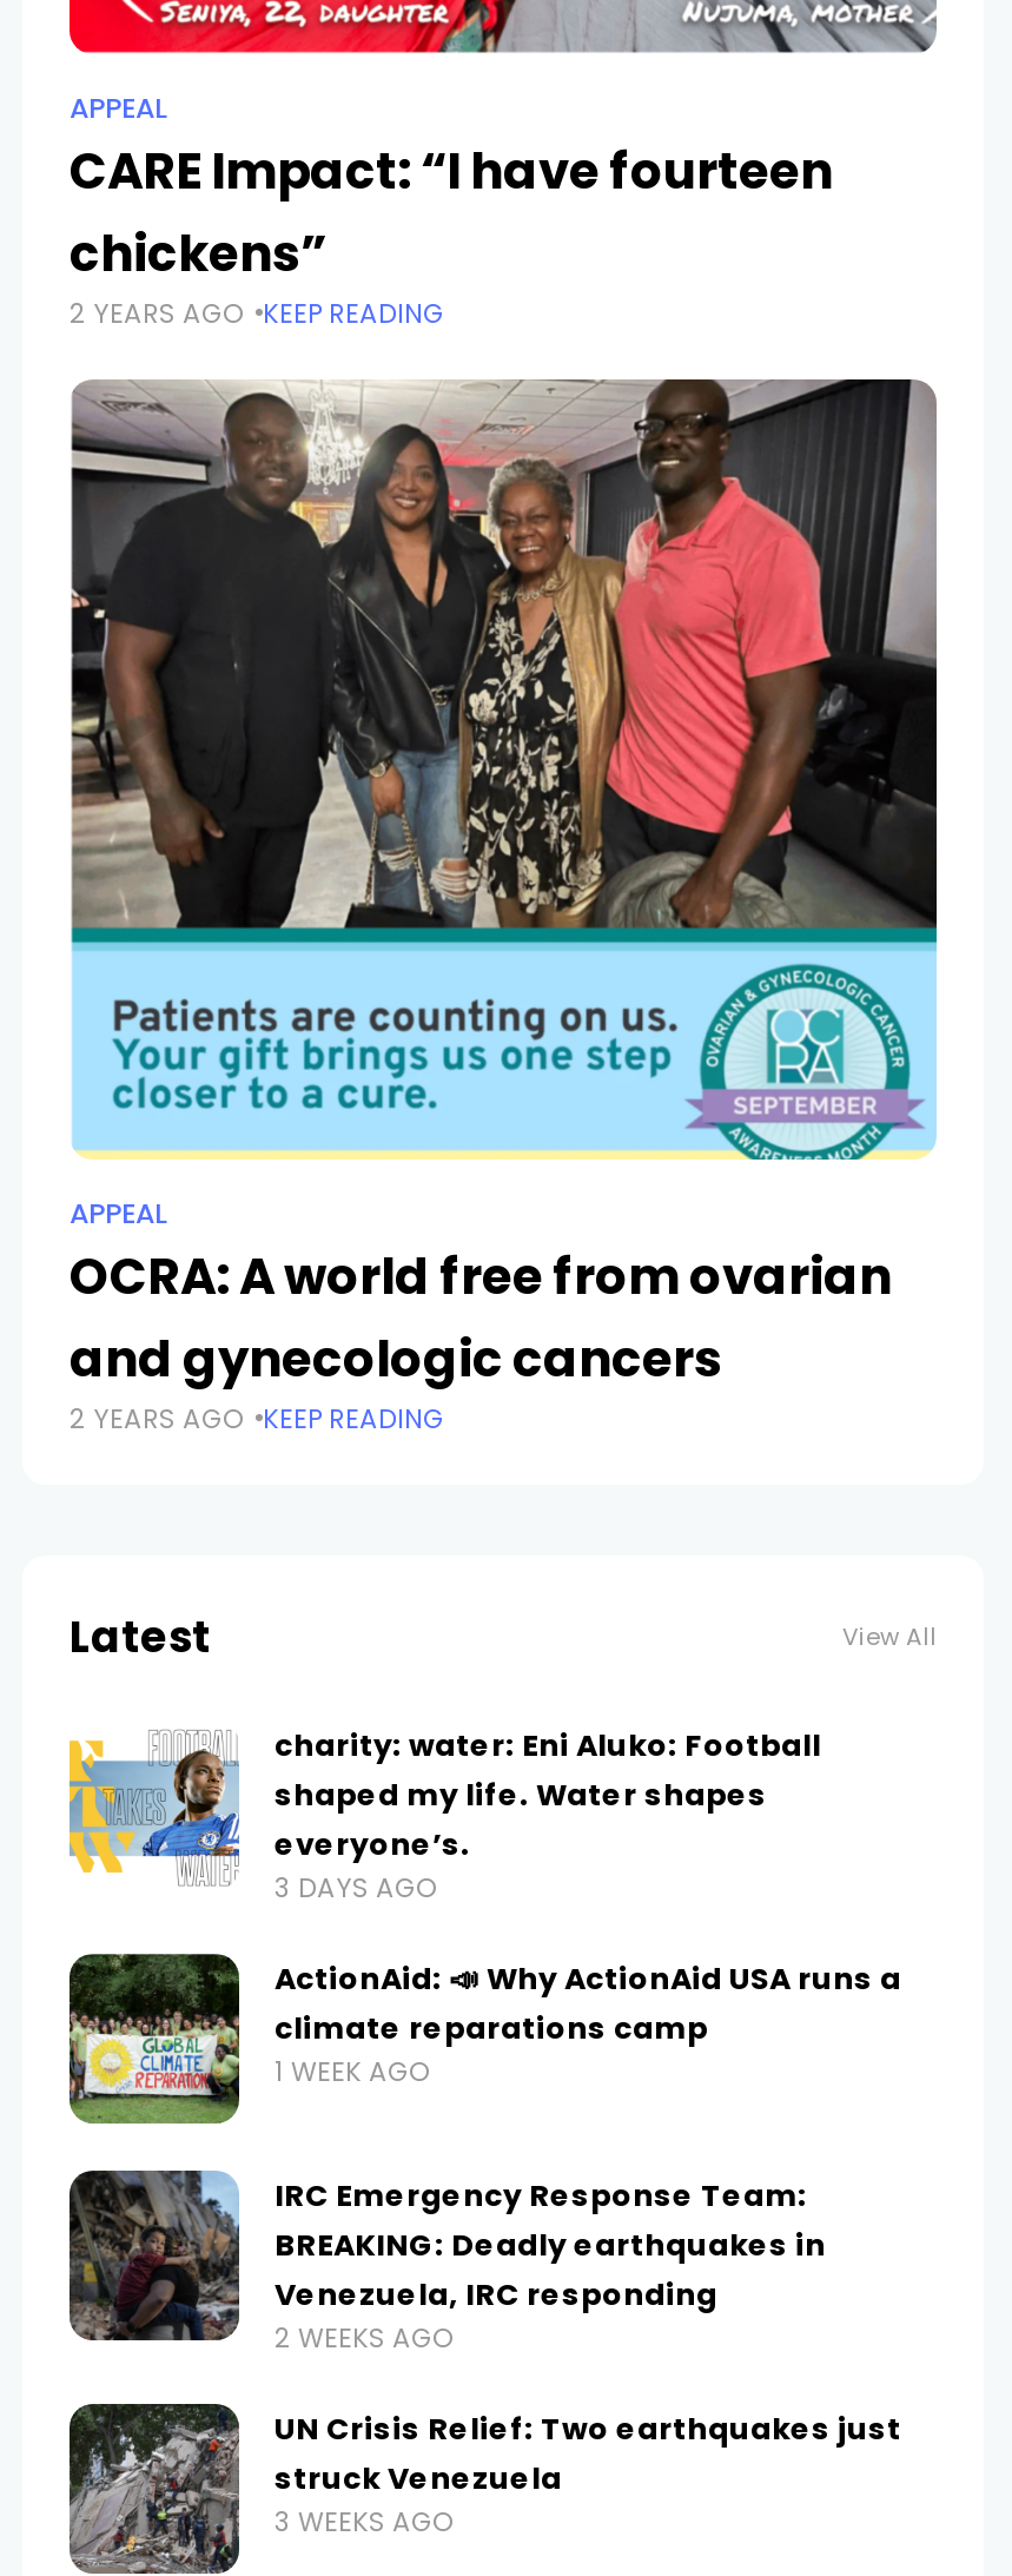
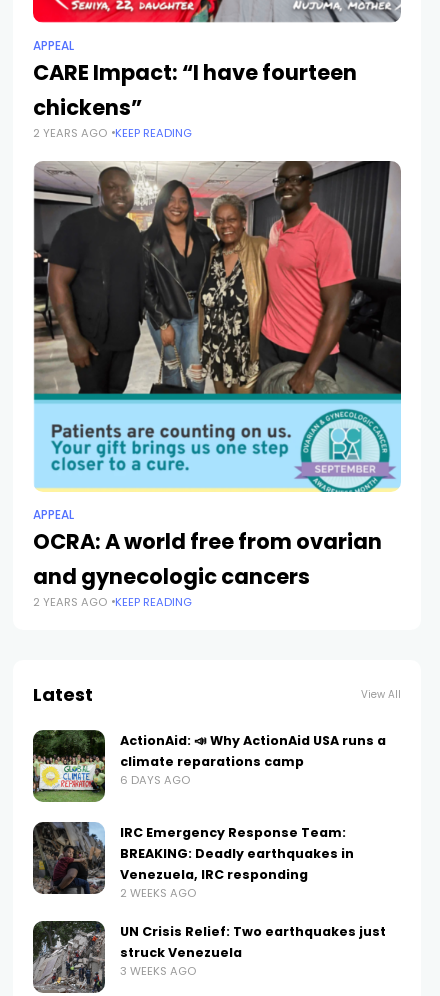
[67,1725,821,1906] [image] | charity: water: Eni Aluko: Football | shaped my life. Water shapes | everyone’s. | 3 DAYS AGO -> none
[275,2052,430,2090] 1 WEEK AGO -> [120,772,190,788] 6 DAYS AGO

